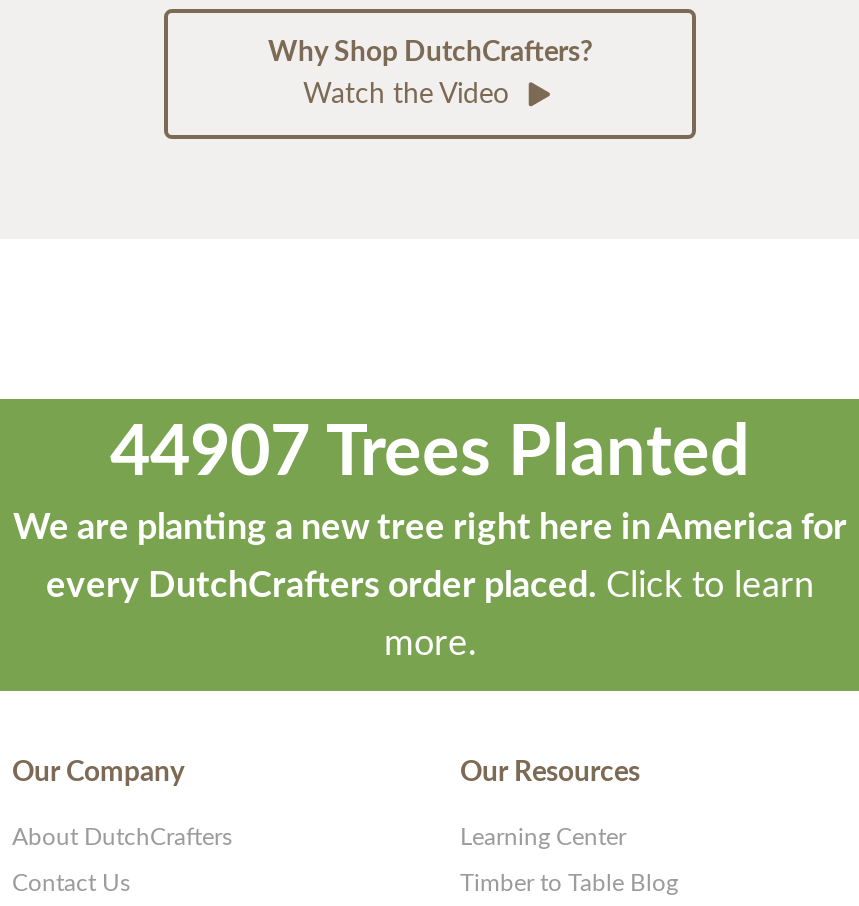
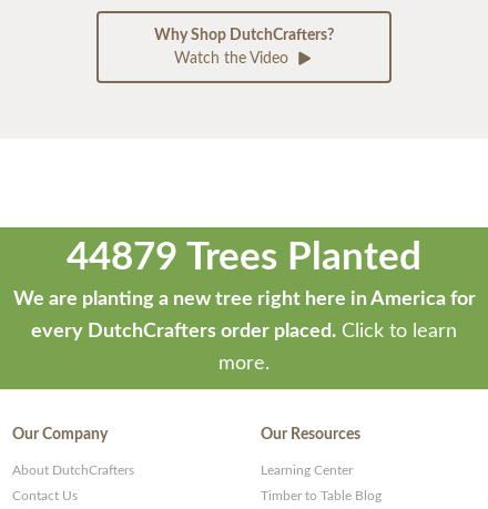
[110,420,750,490] 44907 Trees Planted -> [67,238,421,277] 44879 Trees Planted

